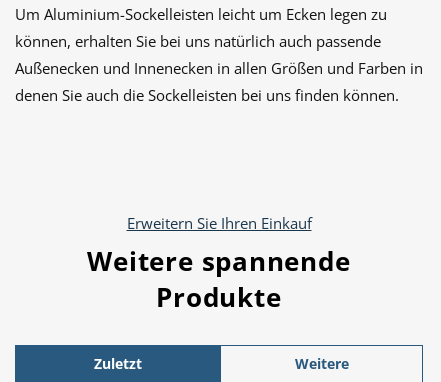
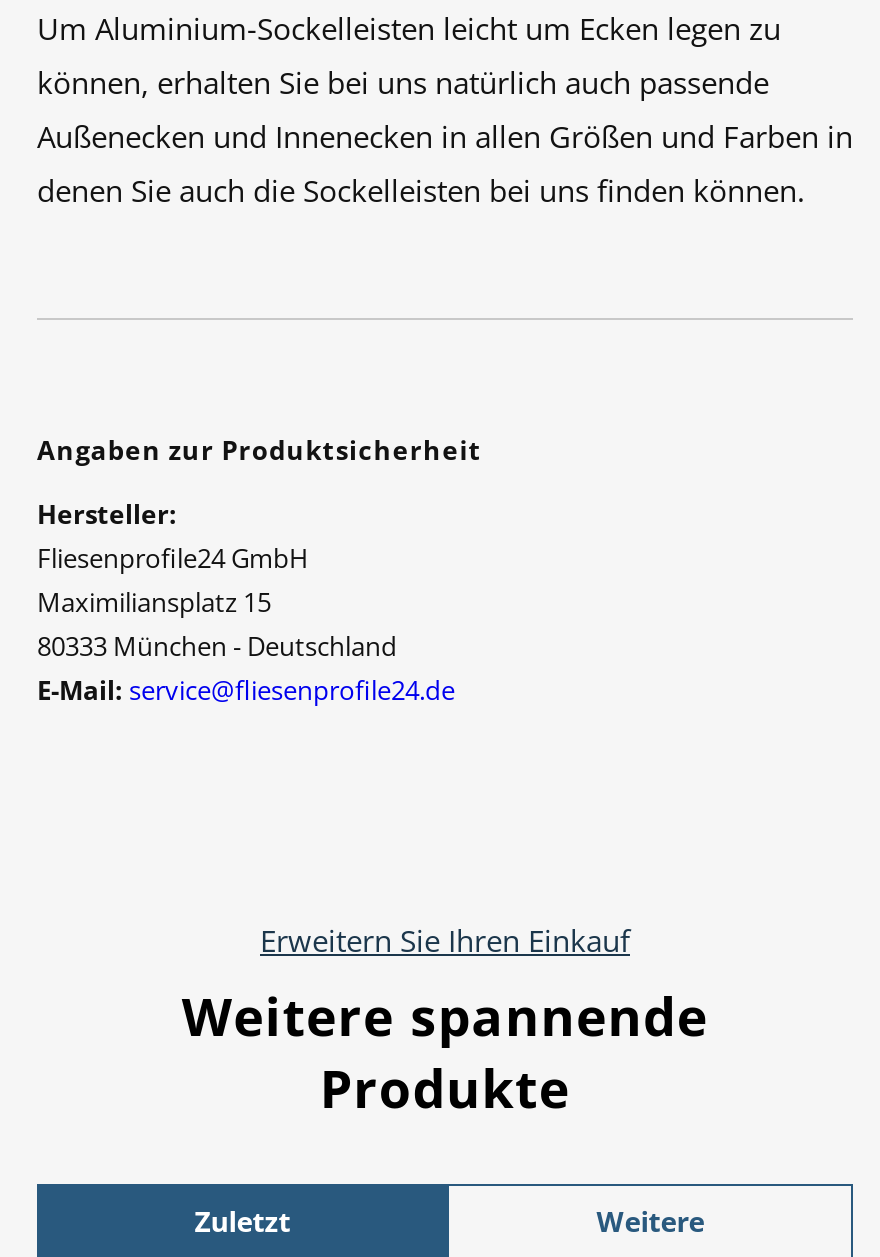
none -> [37,432,482,708] Angaben zur Produktsicherheit | Hersteller: | Fliesenprofile24 GmbH | Maximiliansplatz 15 | 80333 München - Deutschland | E-Mail: service@fliesenprofile24.de

